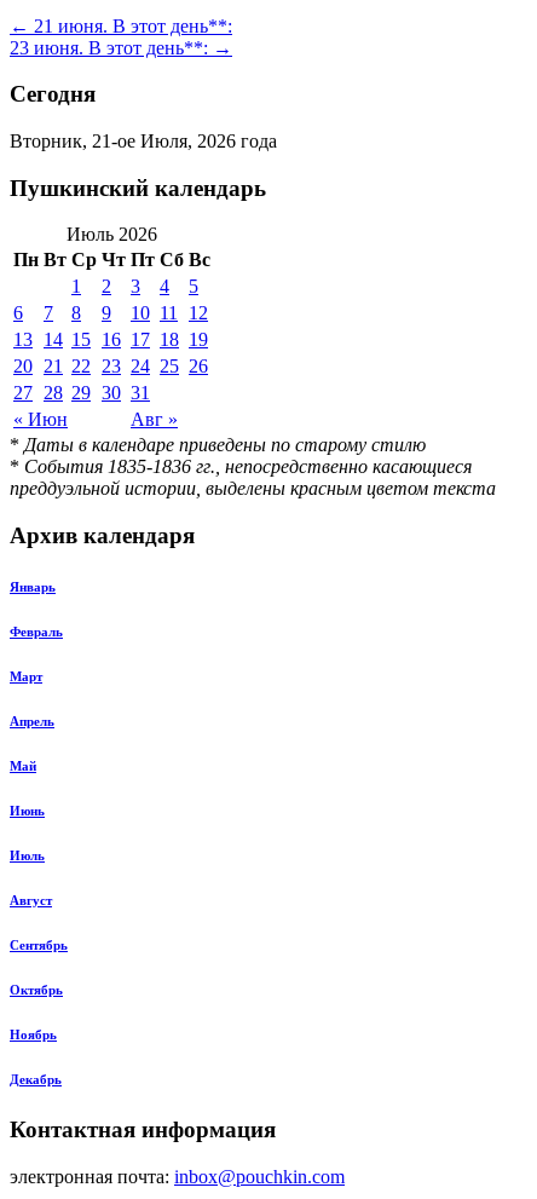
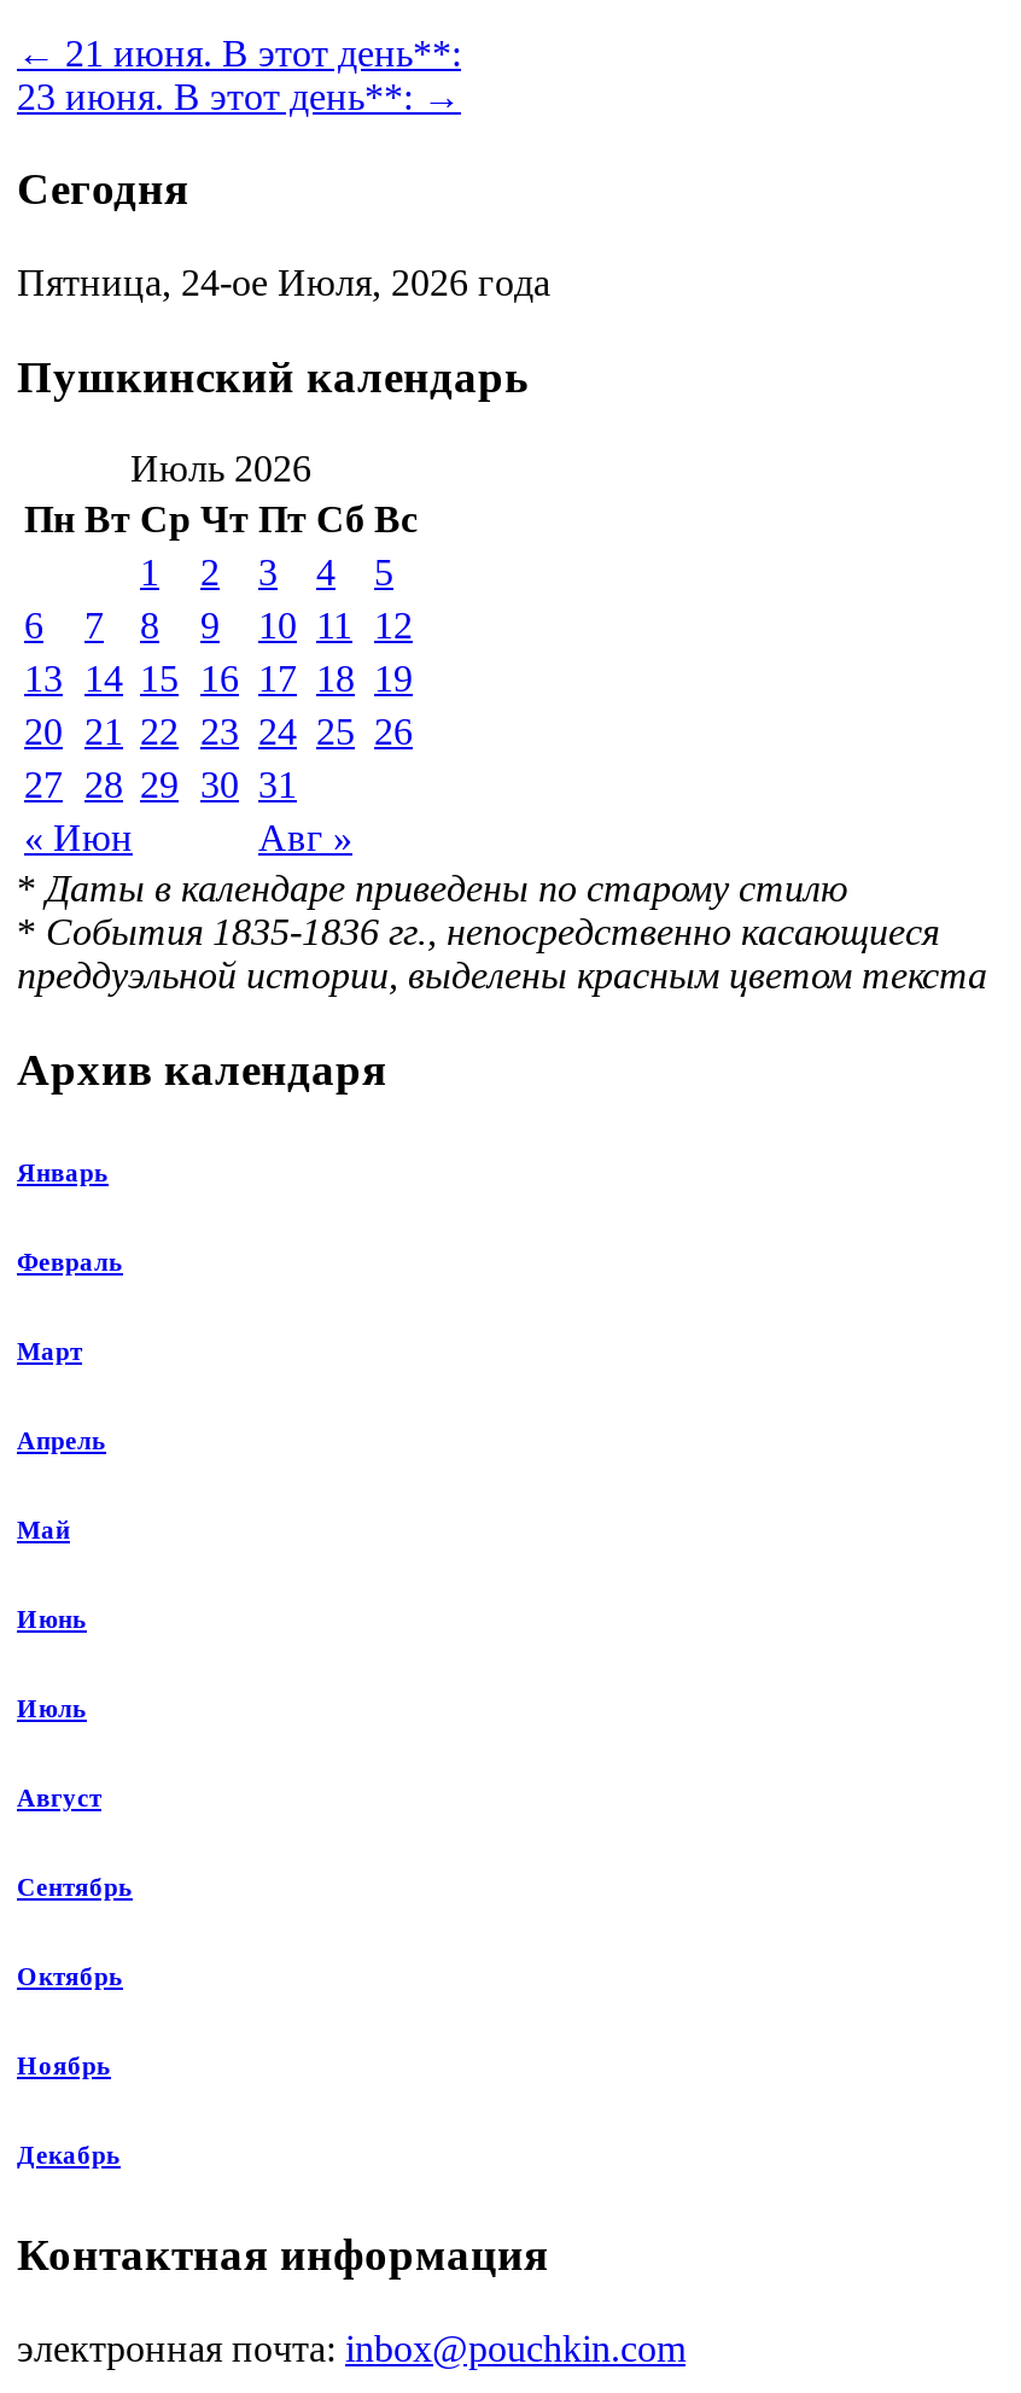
[10,131,277,151] Вторник, 21-ое Июля, 2026 года -> [17,262,550,303] Пятница, 24-ое Июля, 2026 года

